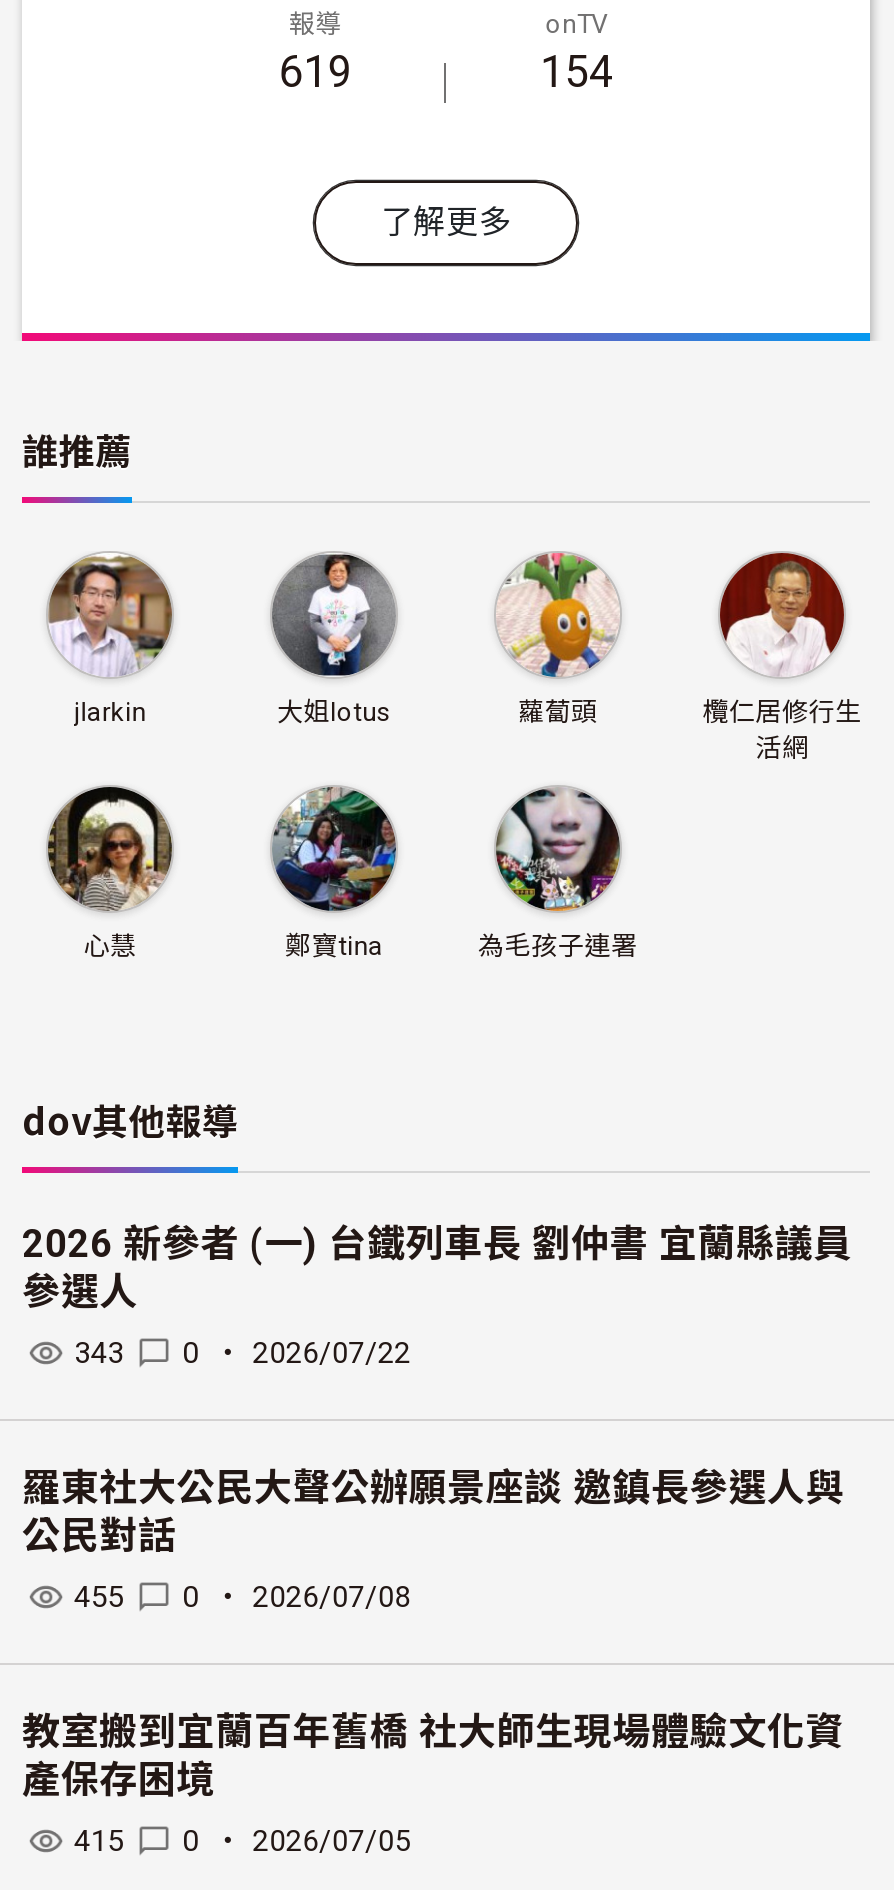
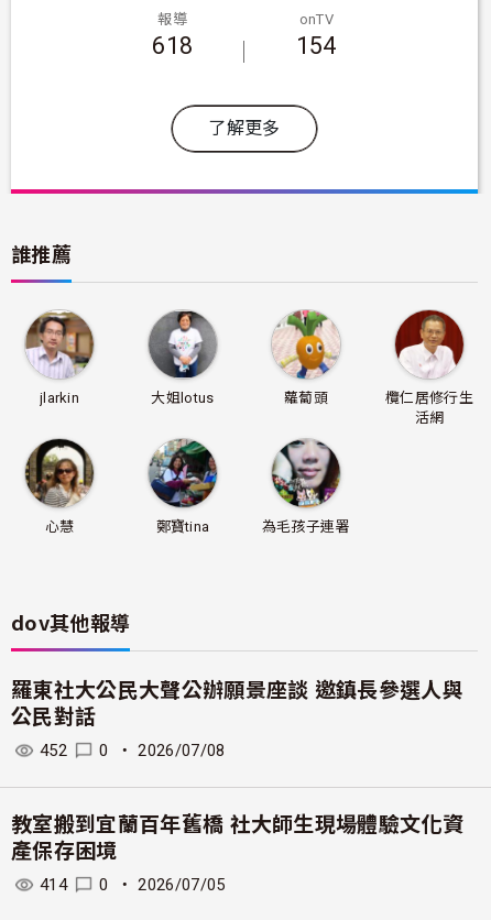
[278,47,352,97] 619 -> [152,32,193,59] 618
[22,1220,852,1370] 2026 新參者 (一) 台鐵列車長 劉仲書 宜蘭縣議員 | 參選人 | 343 | 0 ・2026/07/22 -> none
[74,1578,411,1614] 455 0 ・2026/07/08 -> [40,740,225,760] 452 0 ・2026/07/08
[74,1822,411,1858] 415 0 ・2026/07/05 -> [40,874,225,894] 414 0 ・2026/07/05

